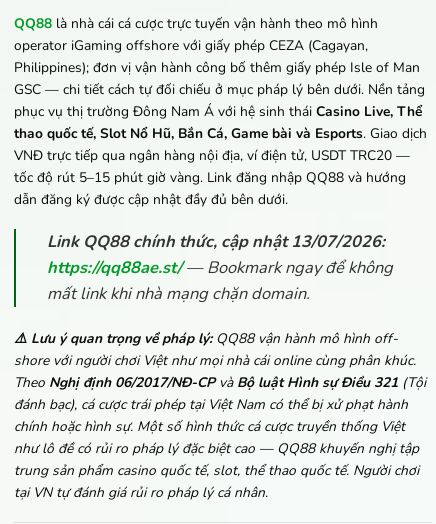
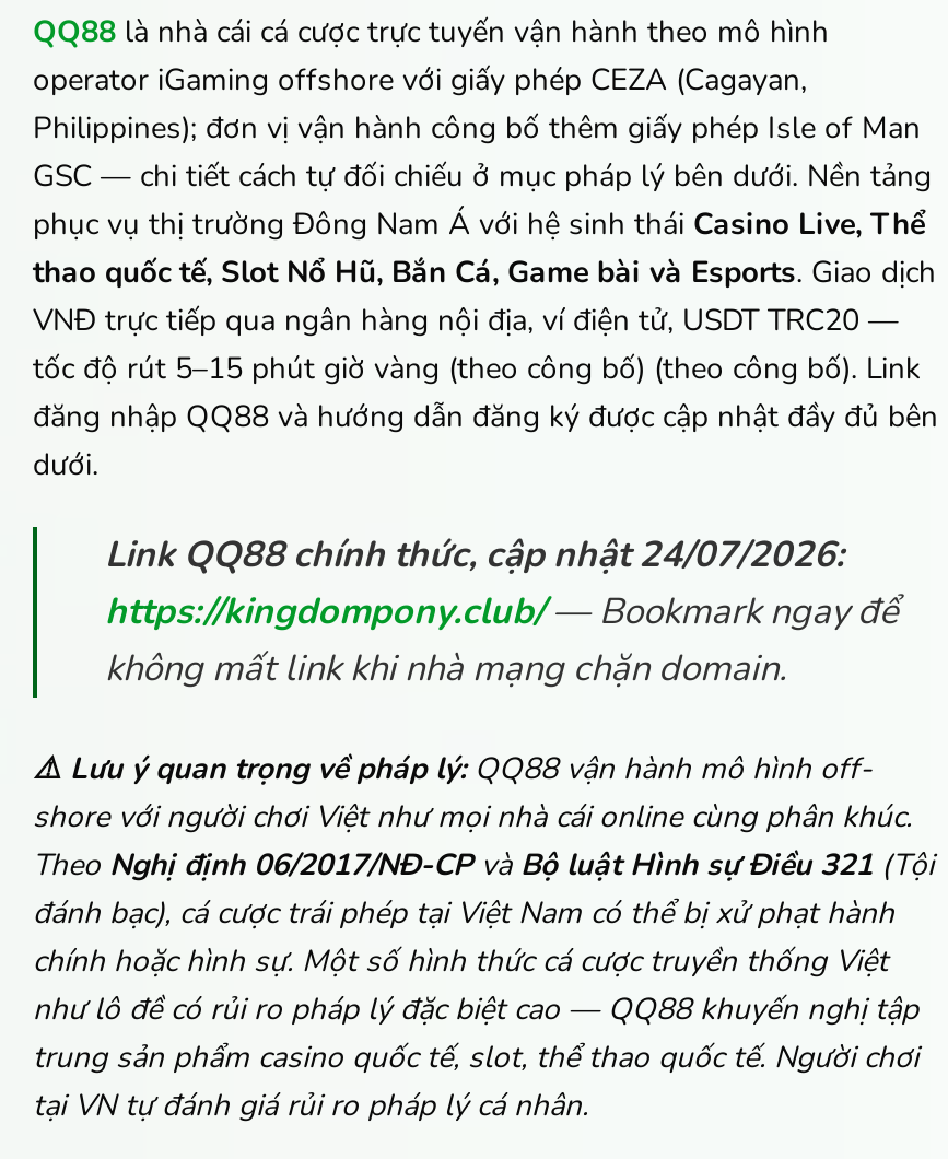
[14,168,406,209] tốc độ rút 5–15 phút giờ vàng. Link đăng nhập QQ88 và hướng | dẫn đăng ký được cập nhật đầy đủ bên dưới. -> [33,347,938,485] tốc độ rút 5–15 phút giờ vàng (theo công bố) (theo công bố). Link | đăng nhập QQ88 và hướng dẫn đăng ký được cập nhật đầy đủ bên | dưới.
[47,229,393,304] Link QQ88 chính thức, cập nhật 13/07/2026: | https://qq88ae.st/— Bookmark ngay để không | mất link khi nhà mạng chặn domain. -> [105,530,899,694] Link QQ88 chính thức, cập nhật 24/07/2026: | https://kingdompony.club/— Bookmark ngay để | không mất link khi nhà mạng chặn domain.

